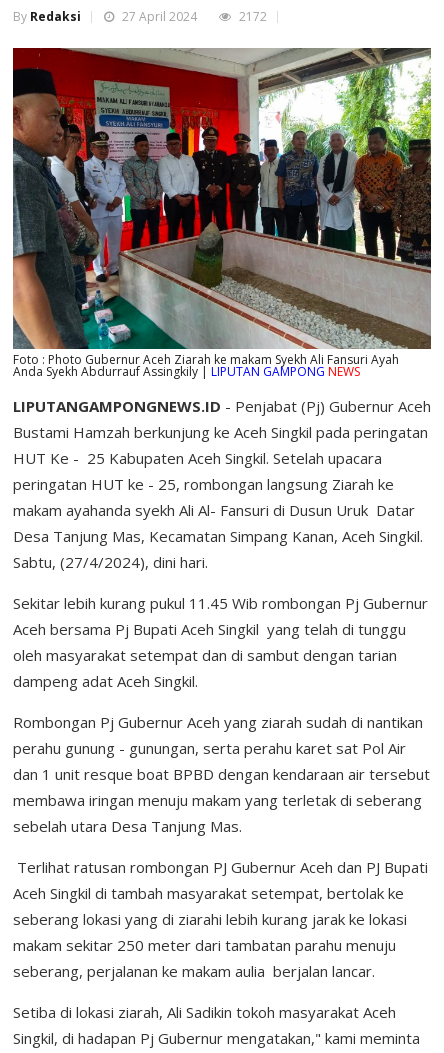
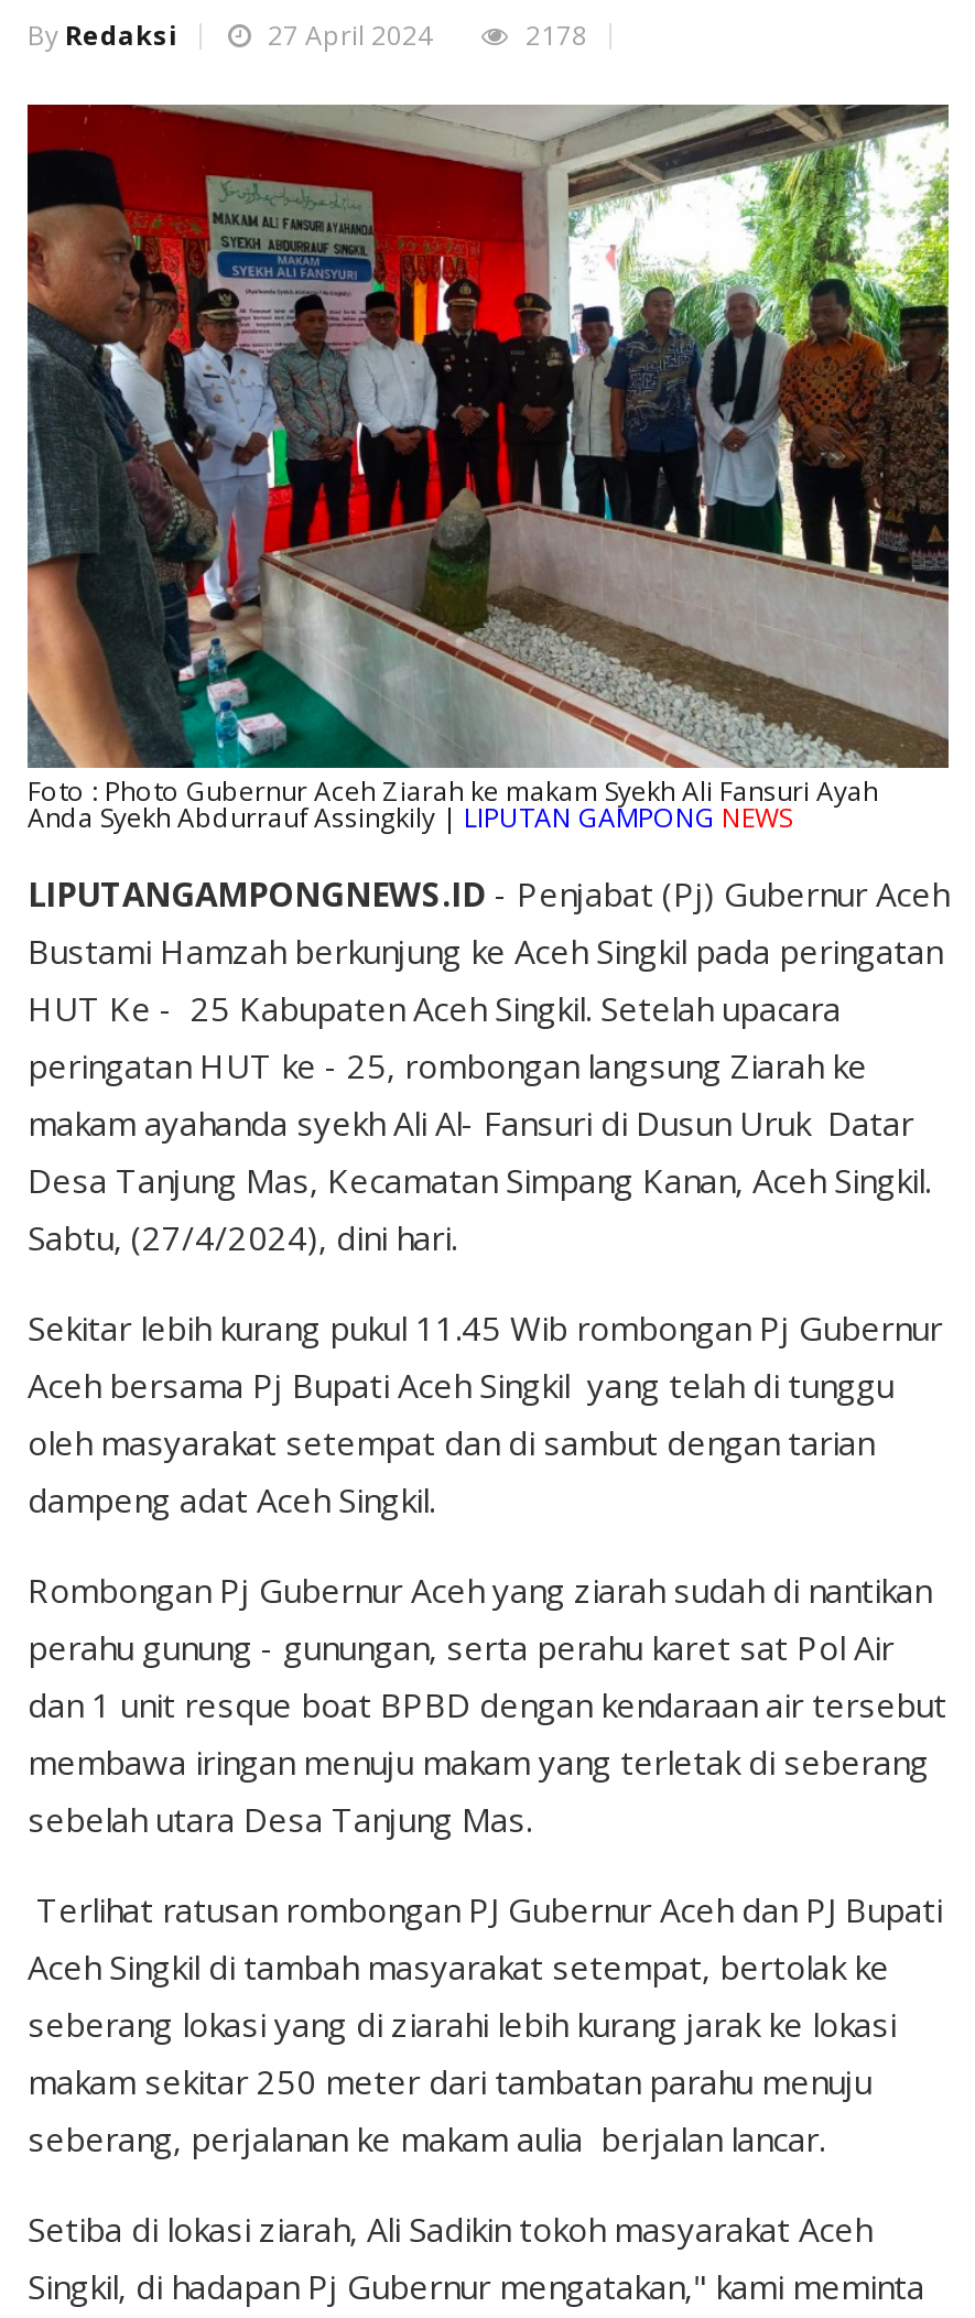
[236,8,267,25] 2172 -> [519,17,587,54] 2178

